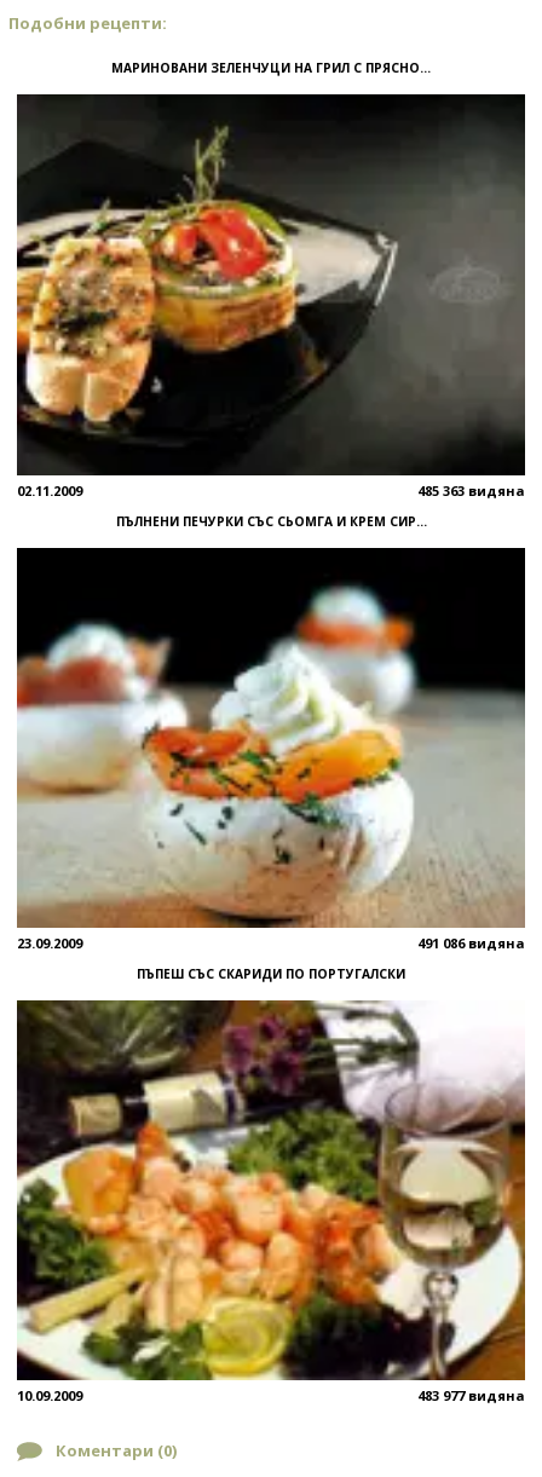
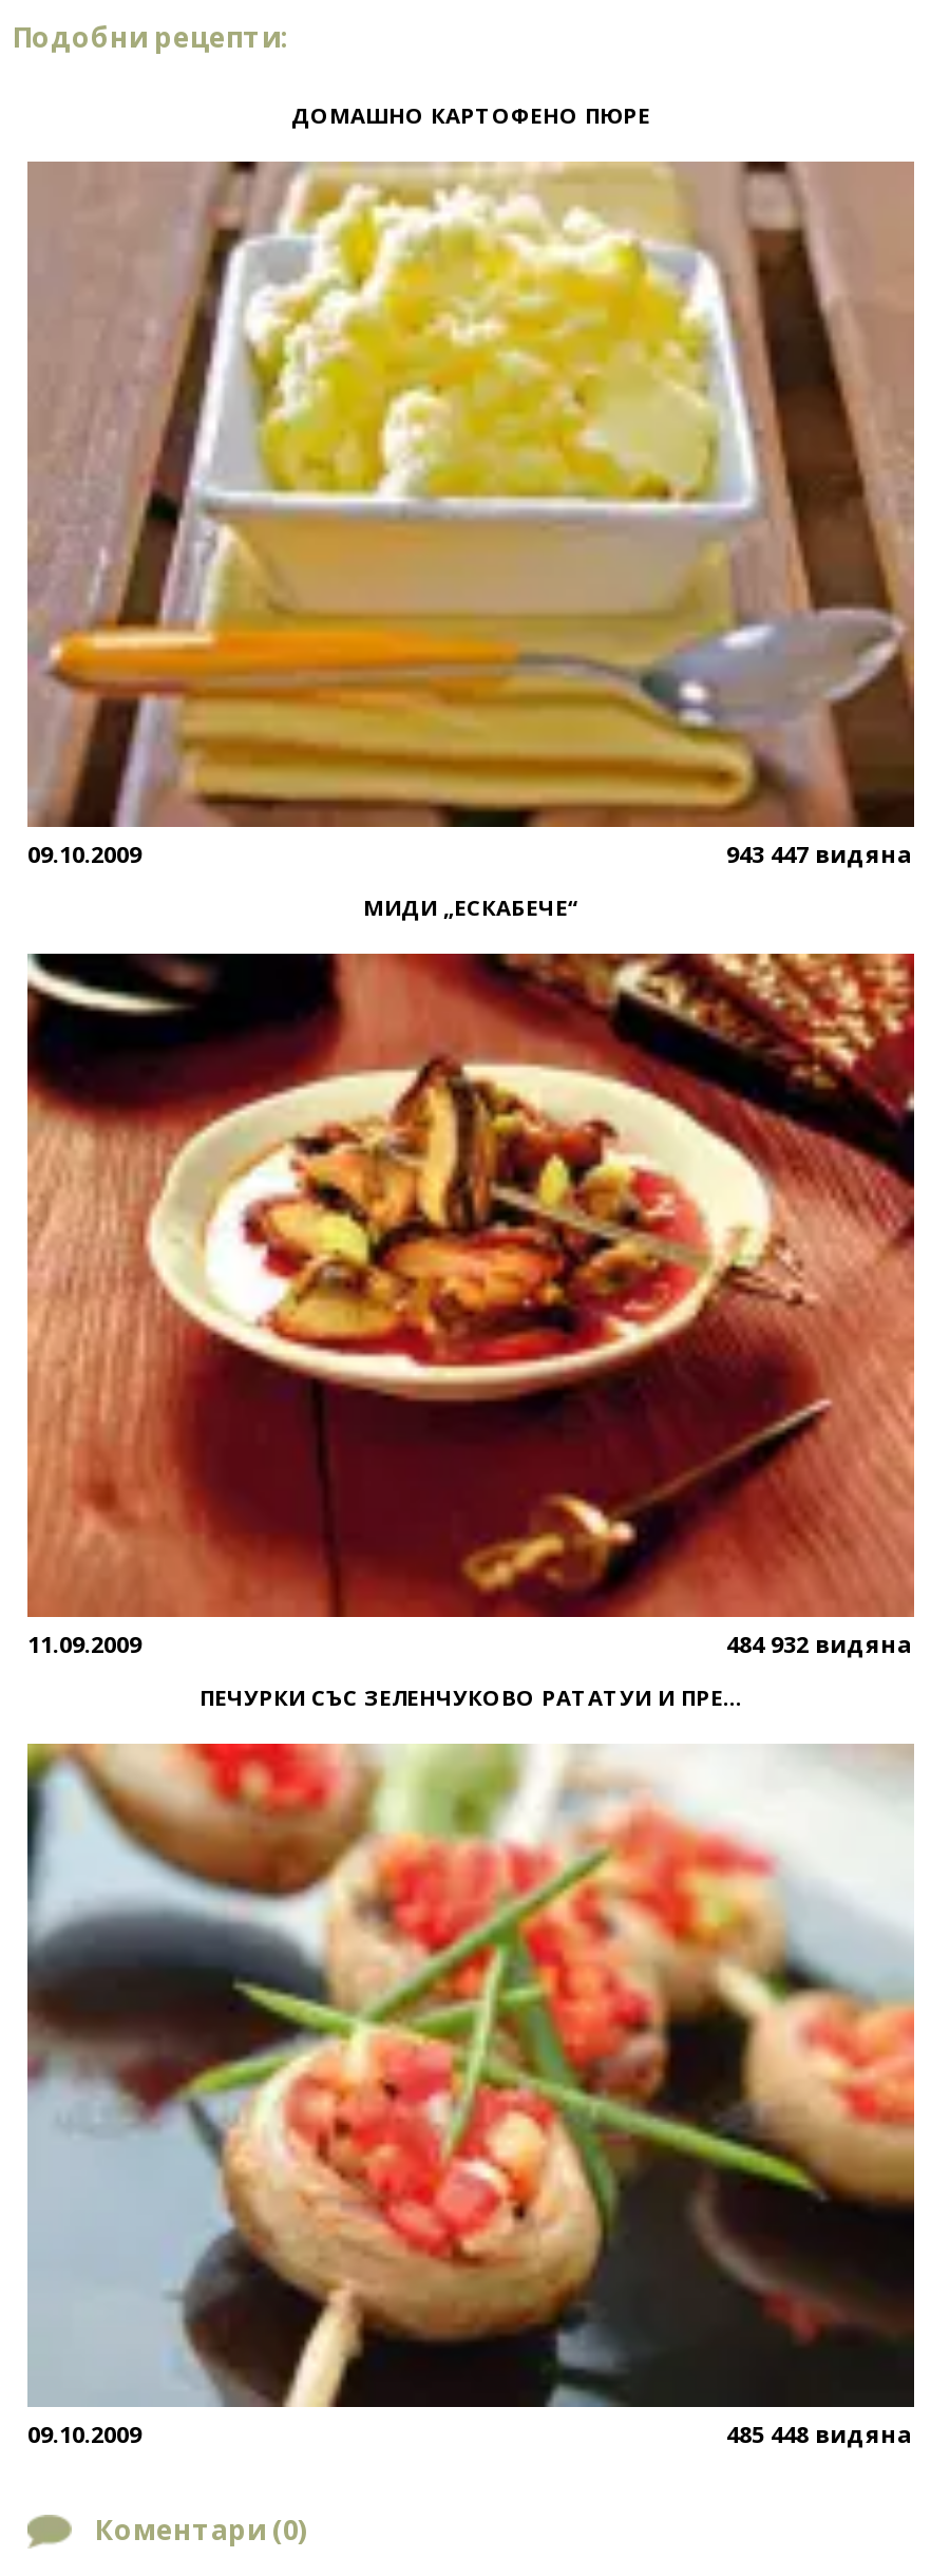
[111,60,431,76] МАРИНОВАНИ ЗЕЛЕНЧУЦИ НА ГРИЛ С ПРЯСНО... -> [291,101,650,130] ДОМАШНО КАРТОФЕНО ПЮРЕ
[16,93,526,499] [image] | 02.11.2009 | 485 363 видяна -> [27,159,916,868] [image] | 09.10.2009 | 943 447 видяна
[116,512,426,529] ПЪЛНЕНИ ПЕЧУРКИ СЪС СЬОМГА И КРЕМ СИР... -> [363,892,578,921] МИДИ „ЕСКАБЕЧЕ“
[16,547,526,952] [image] | 23.09.2009 | 491 086 видяна -> [25,952,916,1659] [image] | 11.09.2009 | 484 932 видяна
[137,965,405,982] ПЪПЕШ СЪС СКАРИДИ ПО ПОРТУГАЛСКИ -> [199,1682,742,1712] ПЕЧУРКИ СЪС ЗЕЛЕНЧУКОВО РАТАТУИ И ПРЕ...
[16,999,526,1405] [image] | 10.09.2009 | 483 977 видяна -> [25,1742,916,2450] [image] | 09.10.2009 | 485 448 видяна

